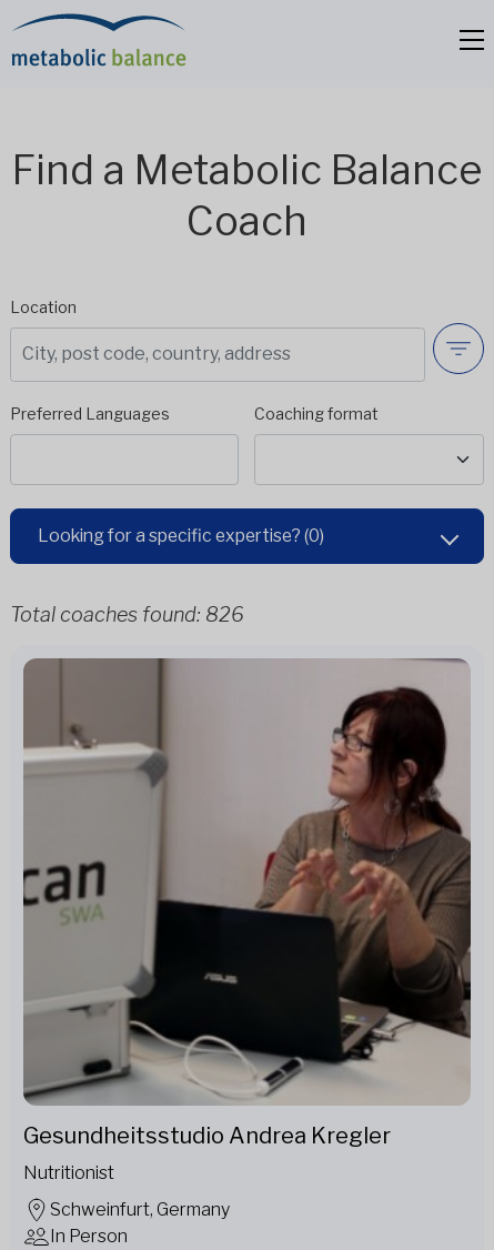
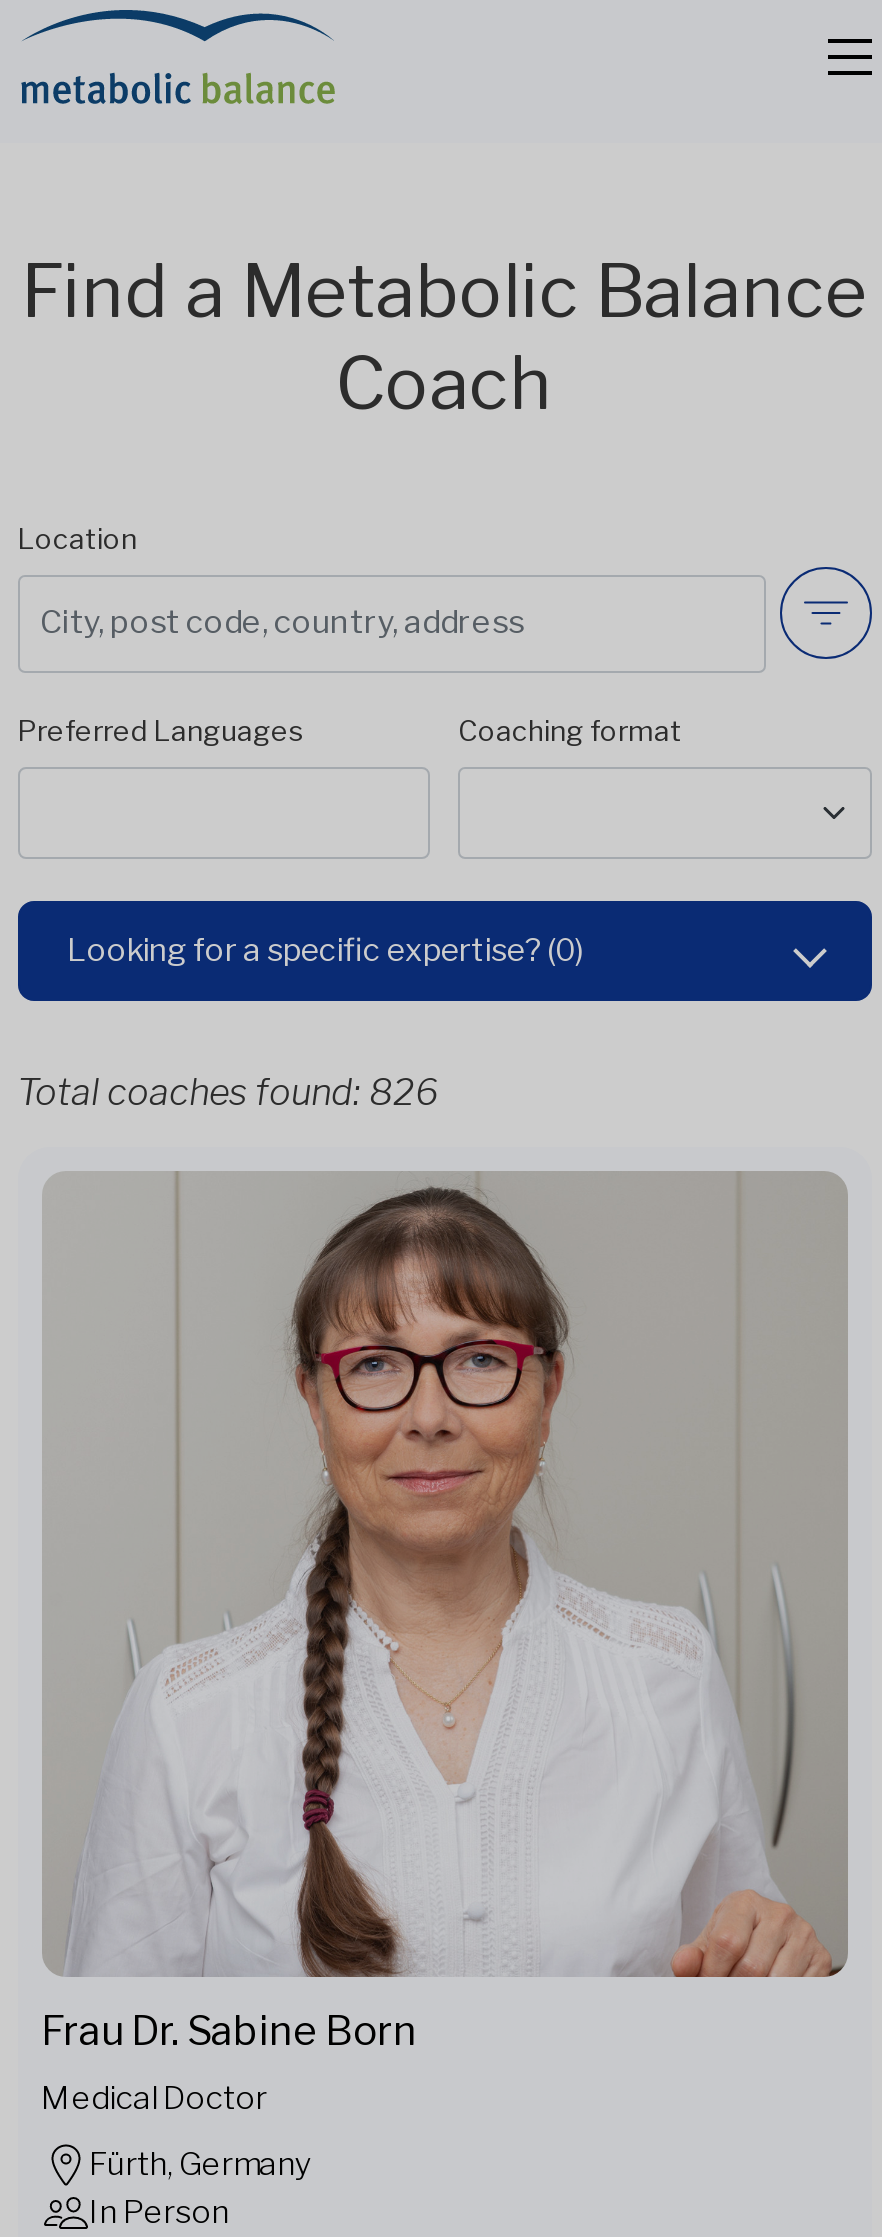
[22,658,472,1149] [image] | Gesundheitsstudio Andrea Kregler -> [41,1173,848,2055] [image] | Frau Dr. Sabine Born
[23,1162,114,1183] Nutritionist -> [41,2079,267,2117] Medical Doctor
[49,1199,229,1220] Schweinfurt, Germany -> [89,2145,311,2183] Fürth, Germany

